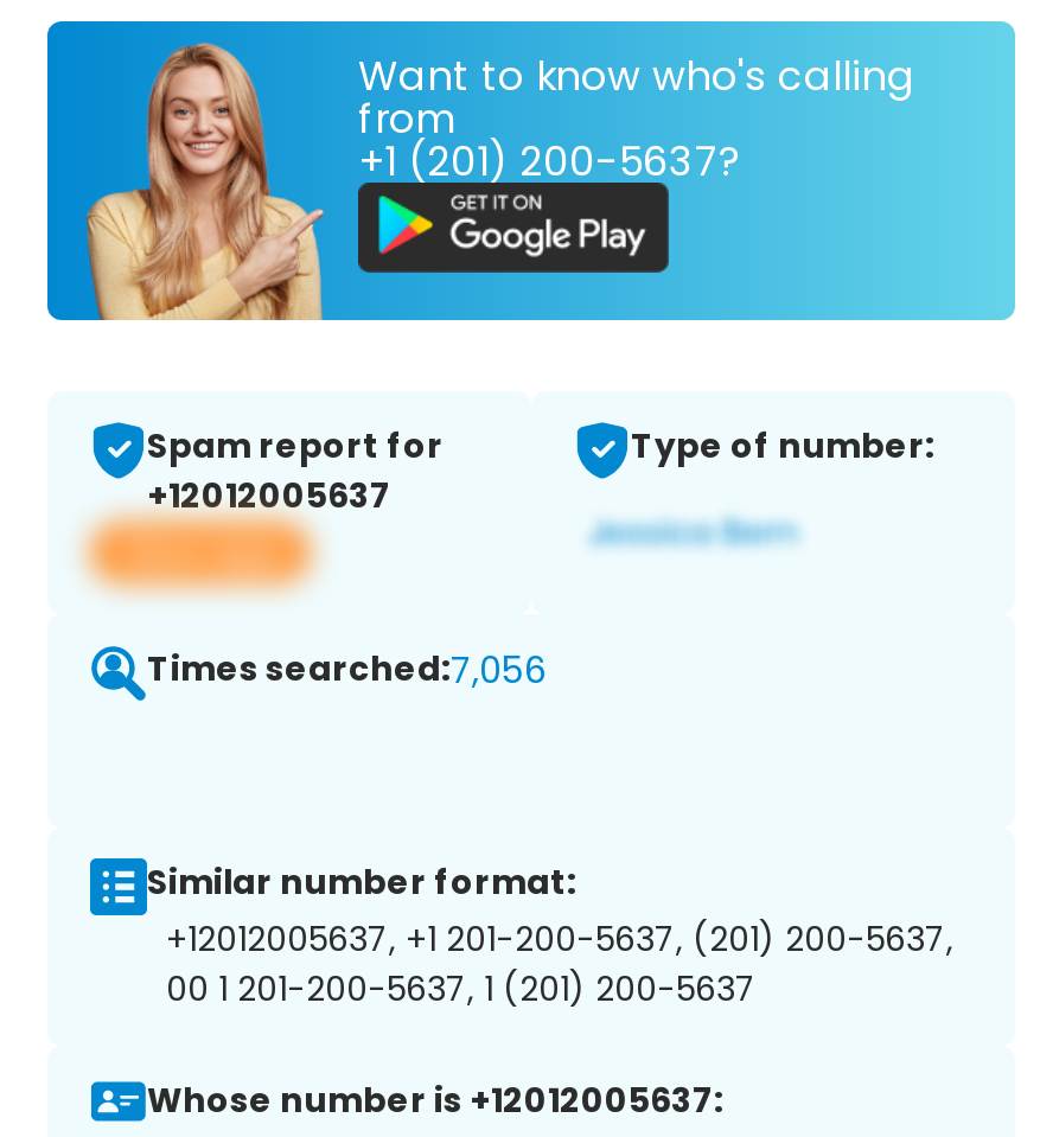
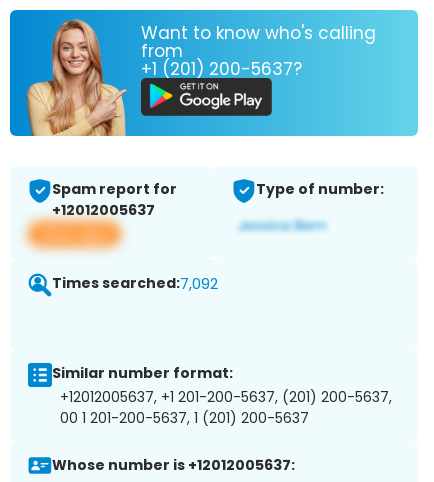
[147,645,545,695] Times searched:7,056 -> [52,273,218,294] Times searched:7,092

